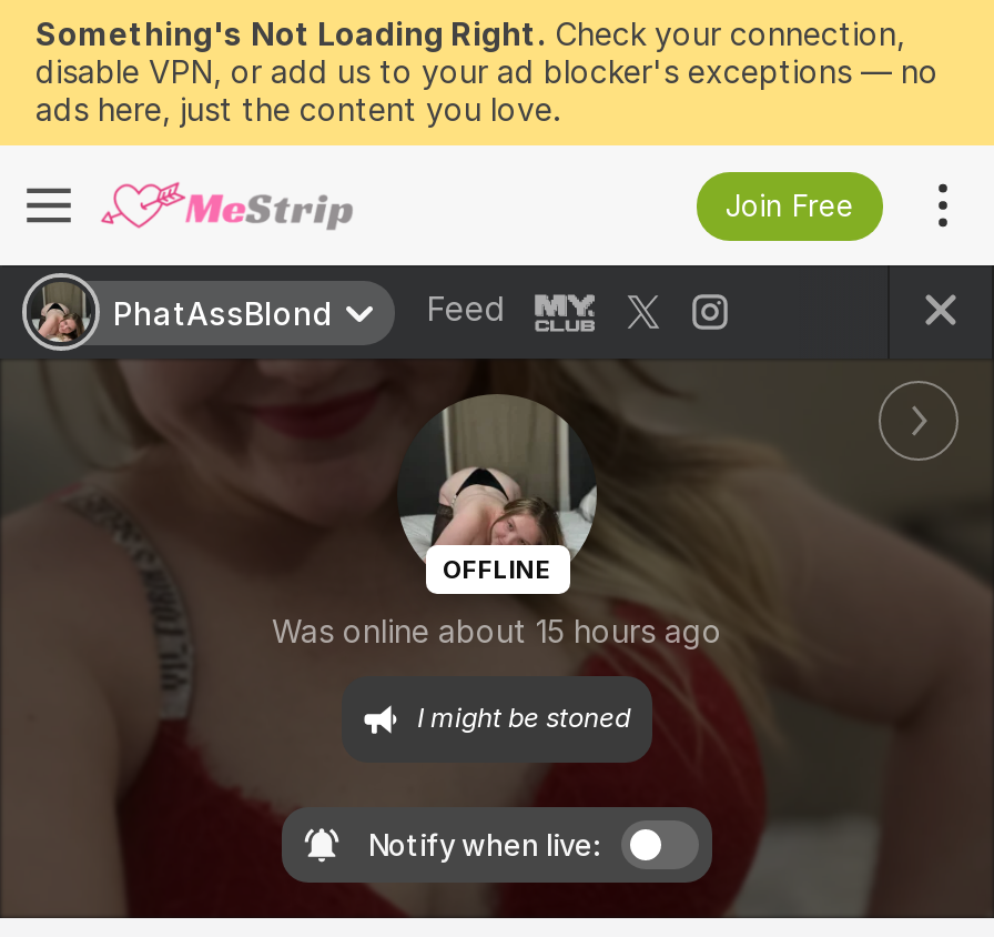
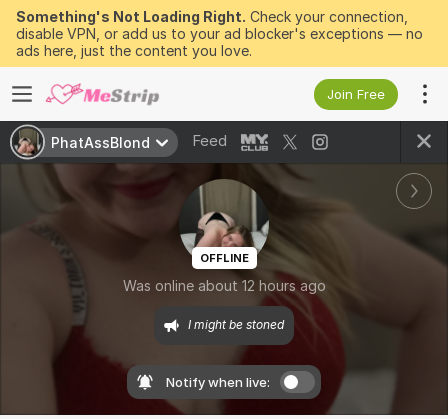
[272,613,722,650] Was online about 15 hours ago -> [122,277,325,294] Was online about 12 hours ago

